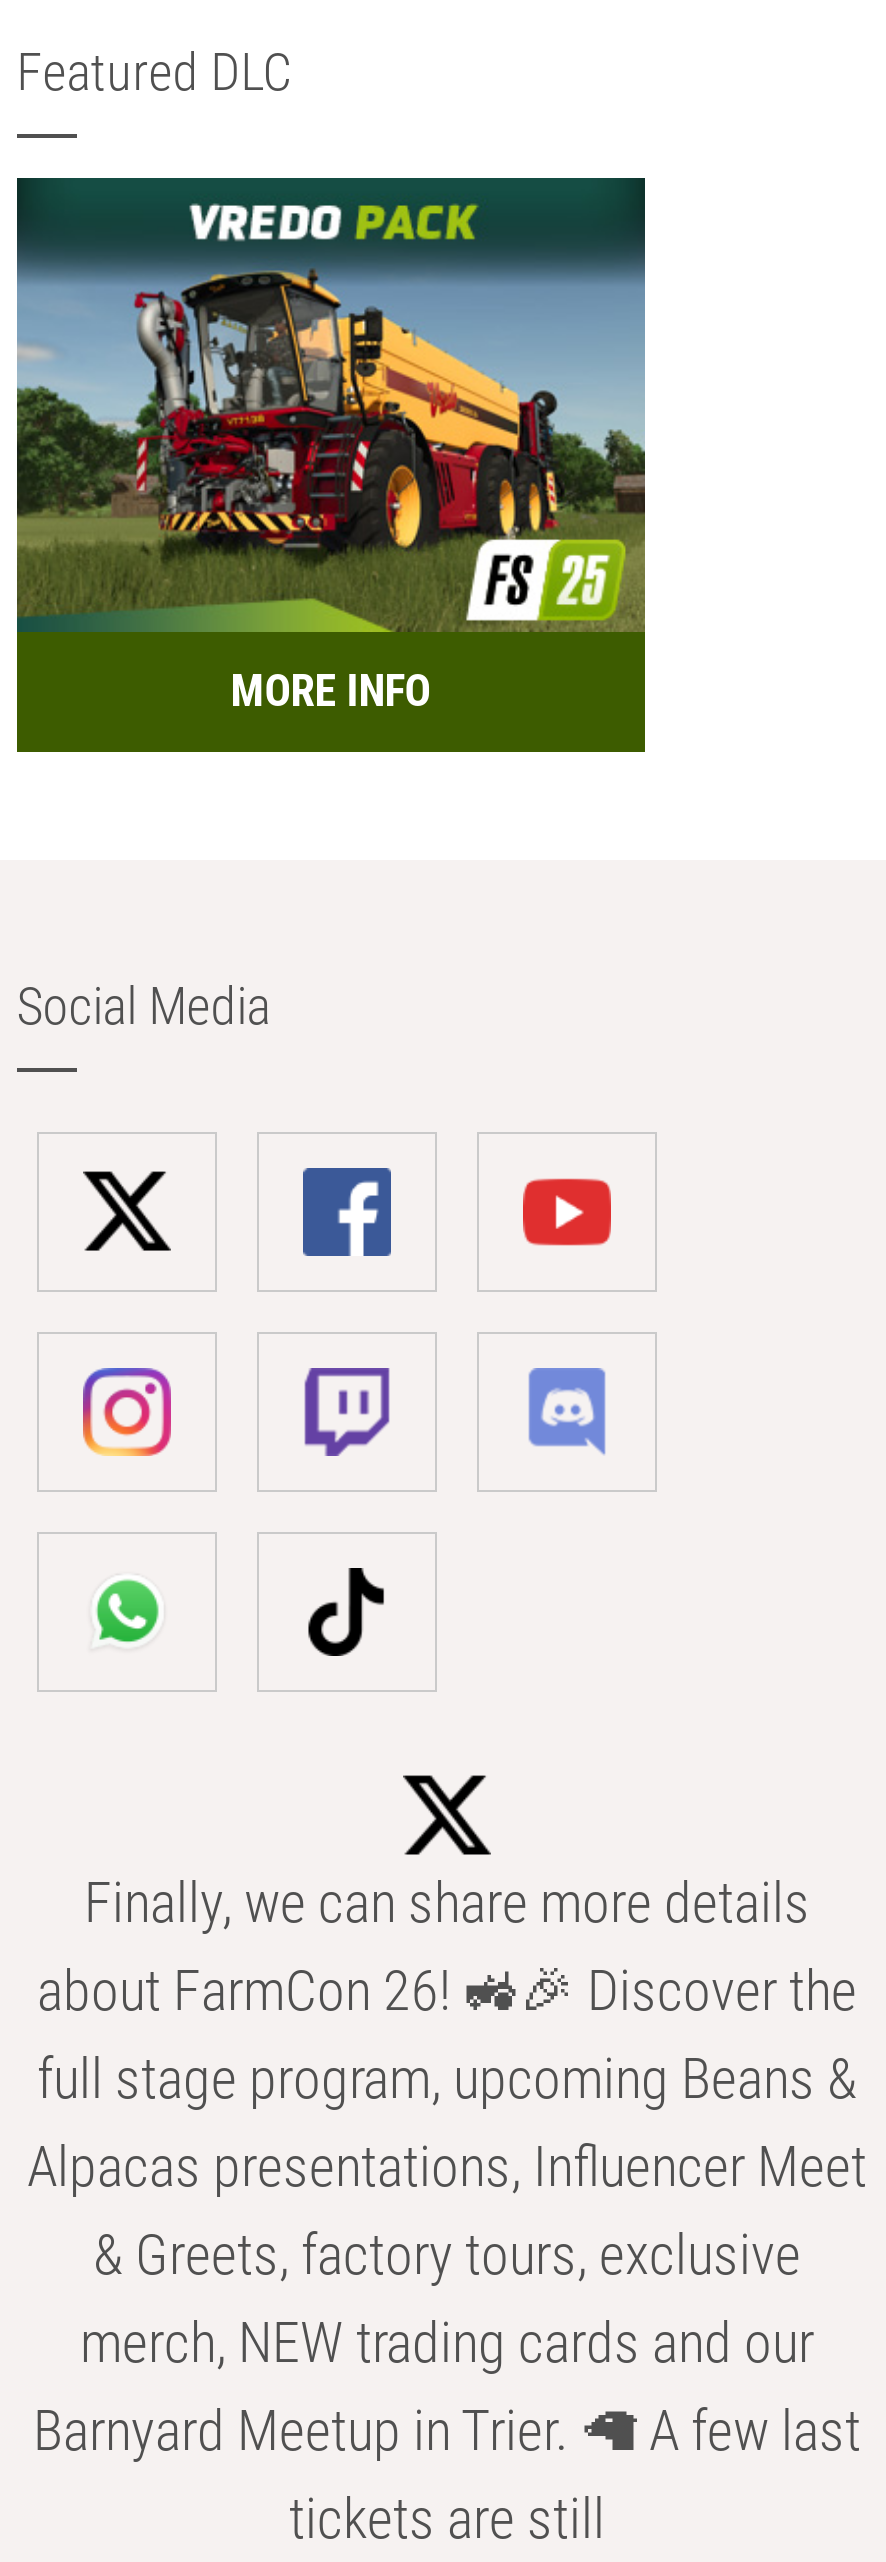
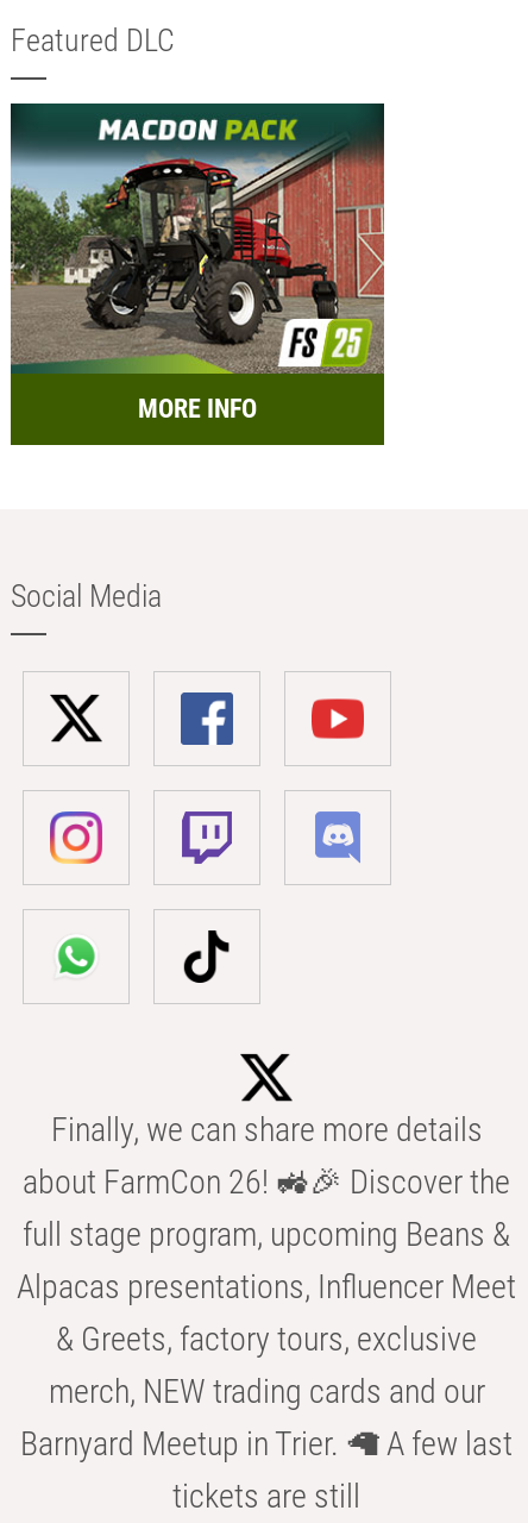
[15,204,647,630] [image] -> [10,118,385,374] [image]

